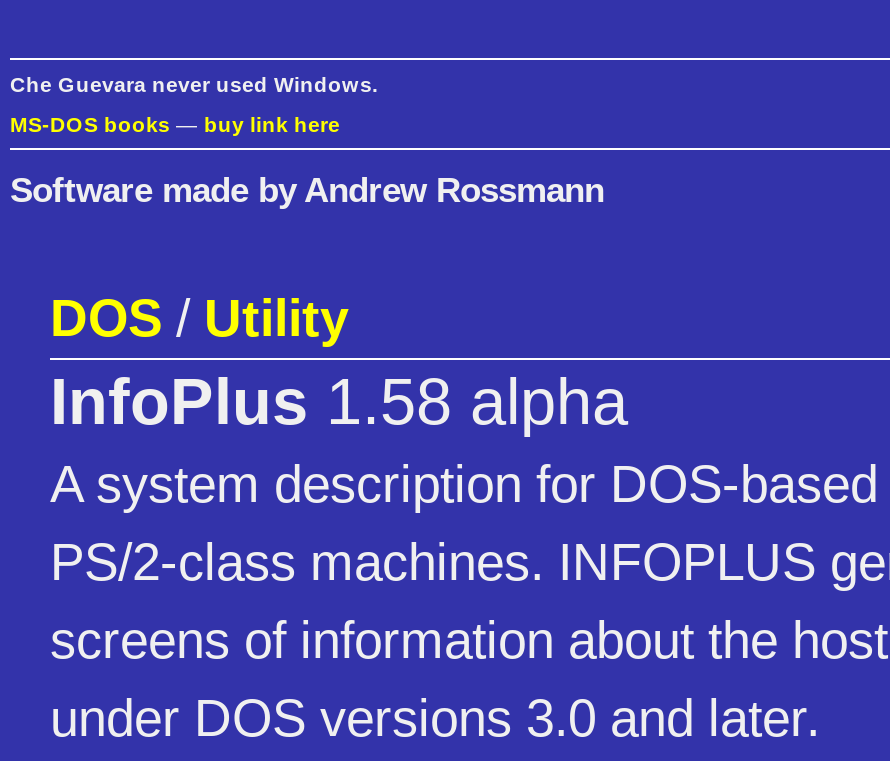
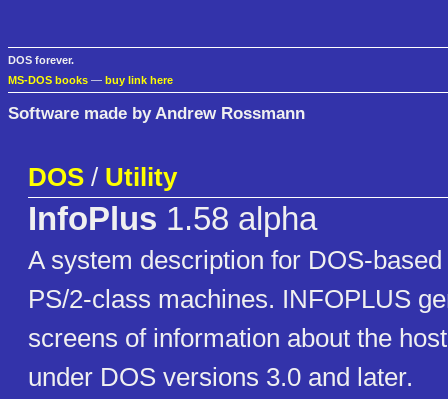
[10,72,378,96] Che Guevara never used Windows. -> [8,54,74,66] DOS forever.

